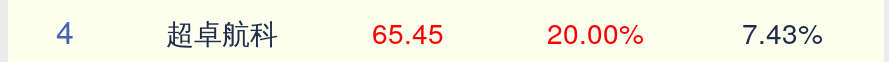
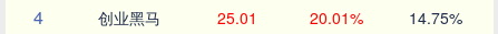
[166,13,822,53] 超卓航科 | 65.45 | 20.00% | 7.43% -> [98,7,462,29] 创业黑马 | 25.01 | 20.01% | 14.75%

